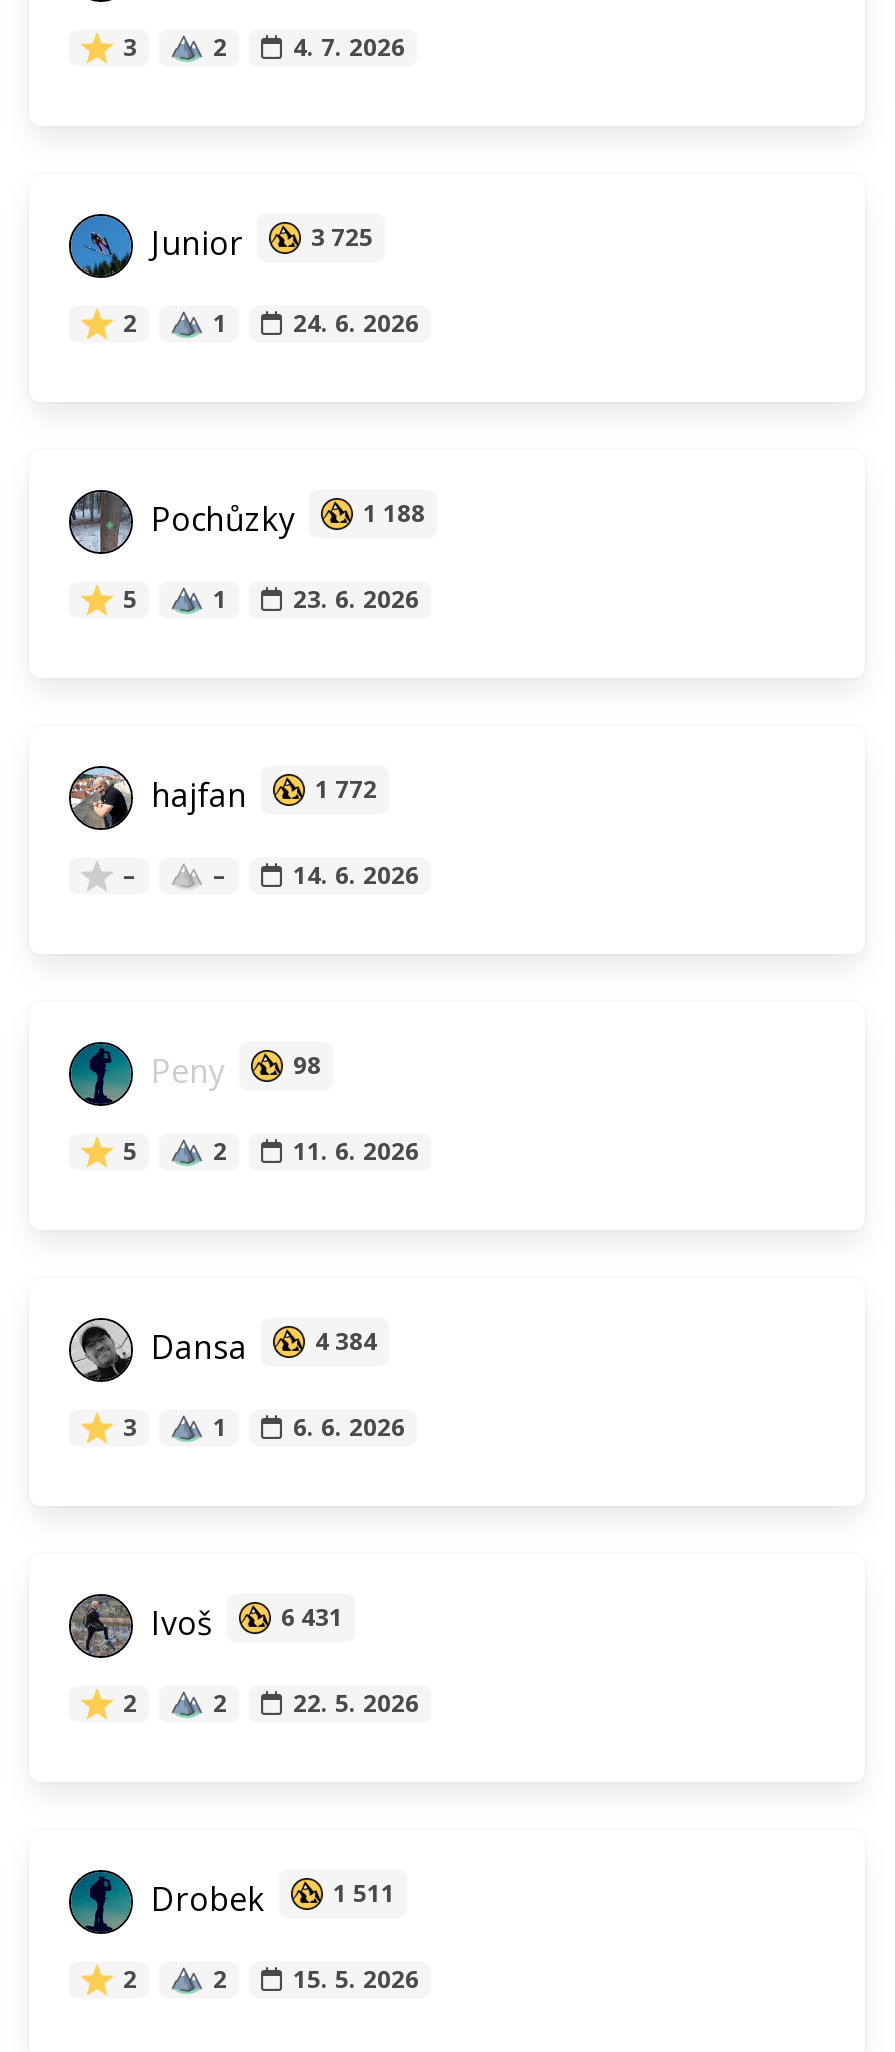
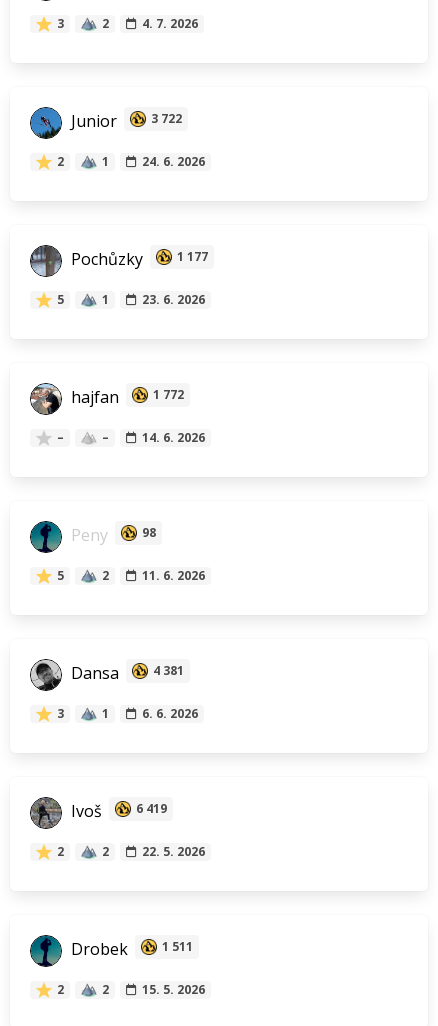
[143,220,373,264] Junior 3 725 -> [67,110,182,132] Junior 3 722
[143,496,425,540] Pochůzky 1 188 -> [67,248,208,270] Pochůzky 1 177
[143,1324,377,1368] Dansa 4 384 -> [67,662,184,684] Dansa 4 381
[143,1600,343,1644] Ivoš 6 431 -> [67,800,167,822] Ivoš 6 419

